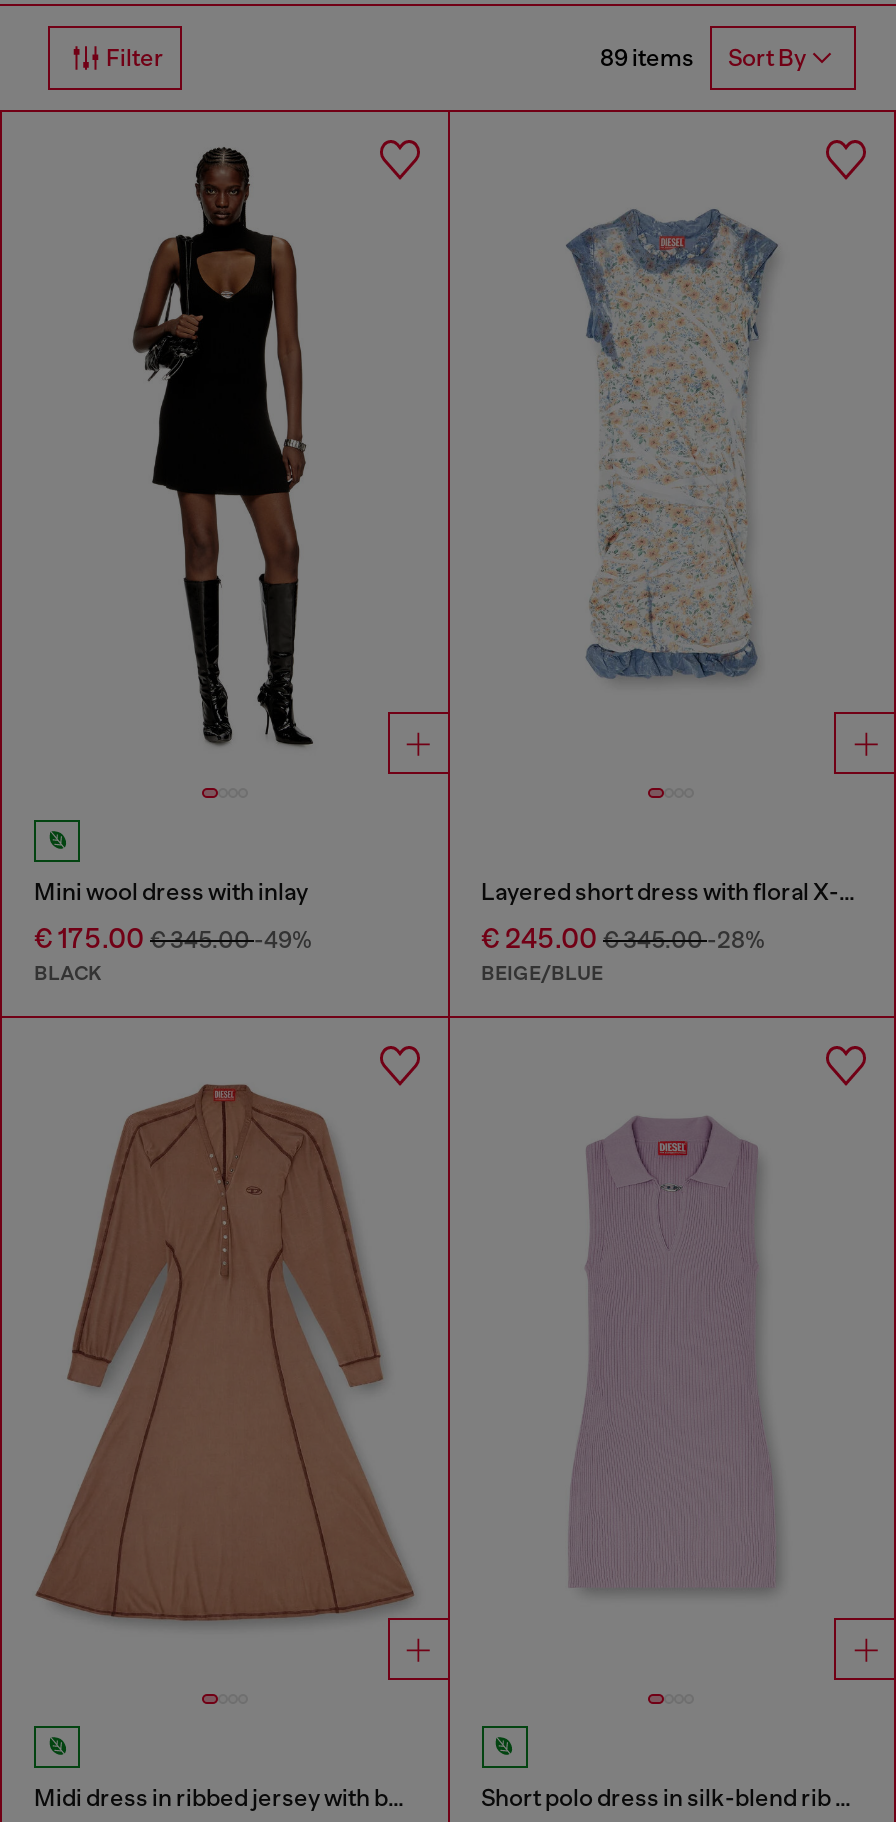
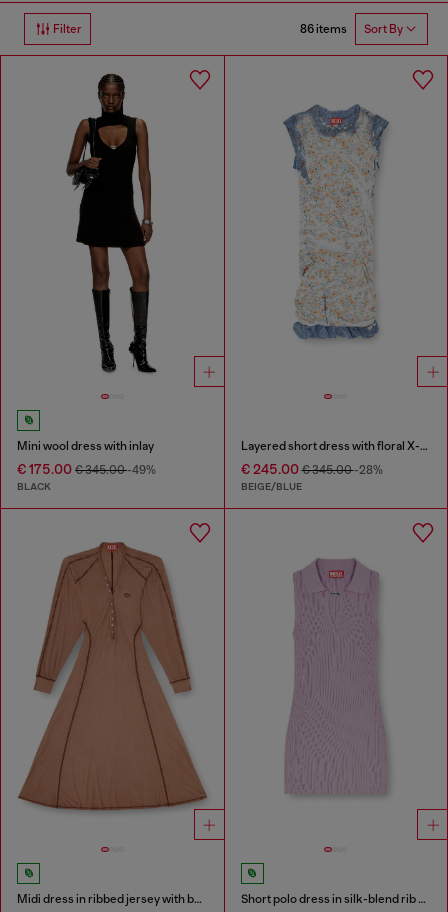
[600,43,806,72] 89 items Sort By -> [300,21,403,36] 86 items Sort By

